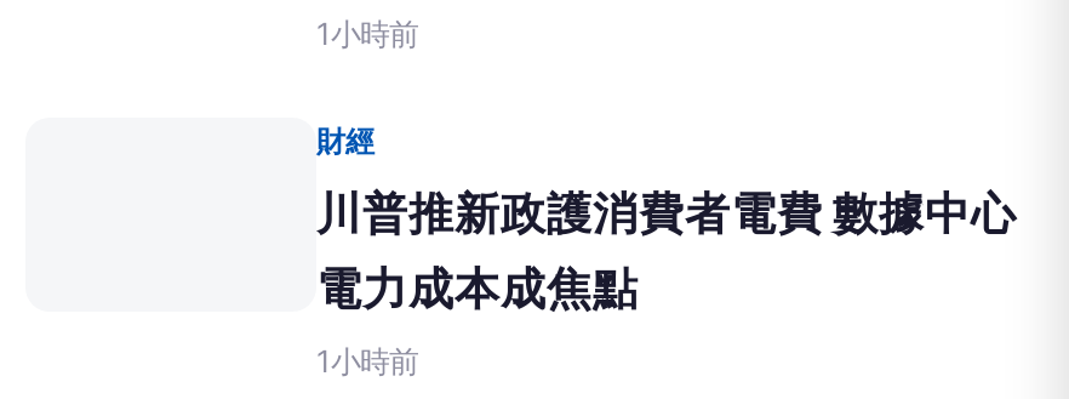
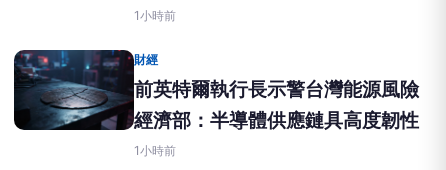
none -> [13,49,135,131] [image]
[316,184,1017,315] 川普推新政護消費者電費 數據中心 | 電力成本成焦點 -> [134,77,419,131] 前英特爾執行長示警台灣能源風險 | 經濟部：半導體供應鏈具高度韌性

